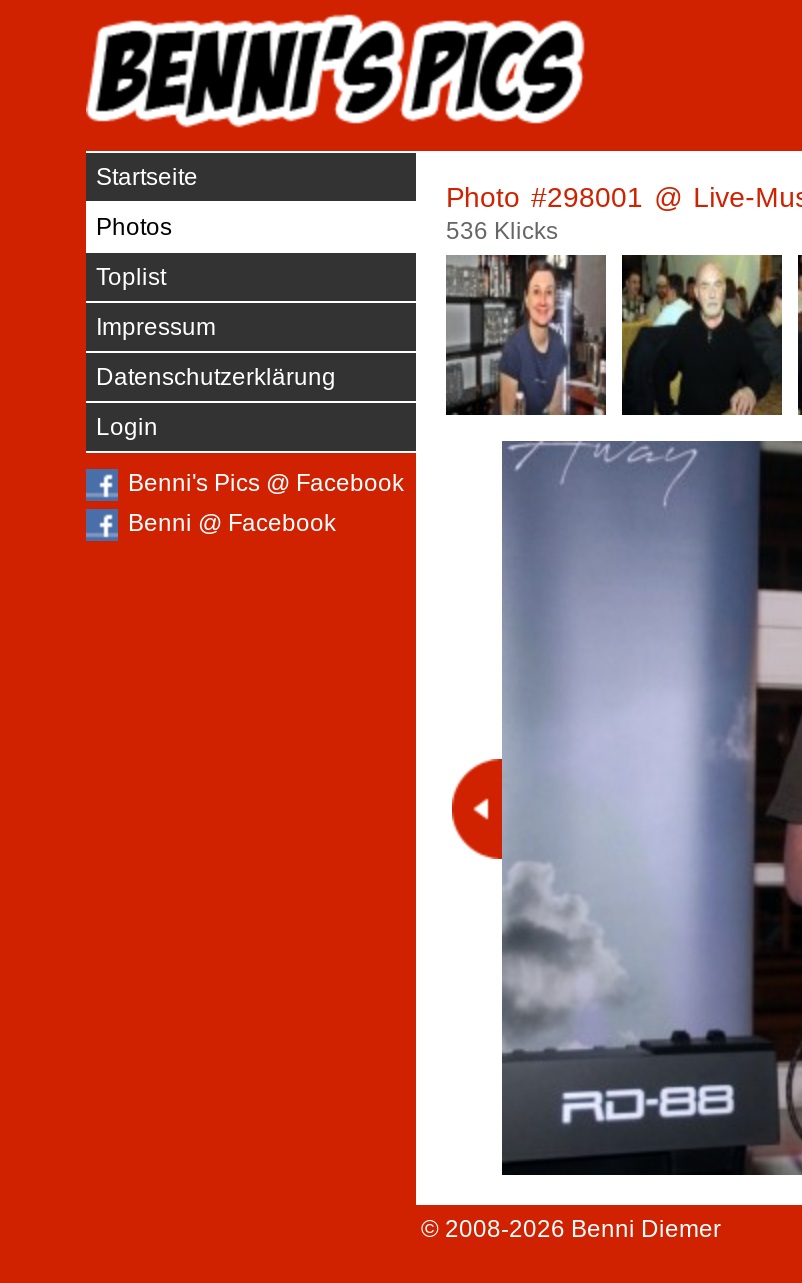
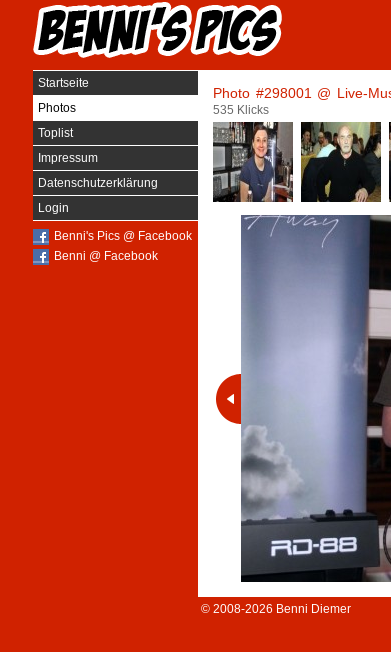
[446,217,558,245] 536 Klicks -> [213,103,269,117] 535 Klicks

